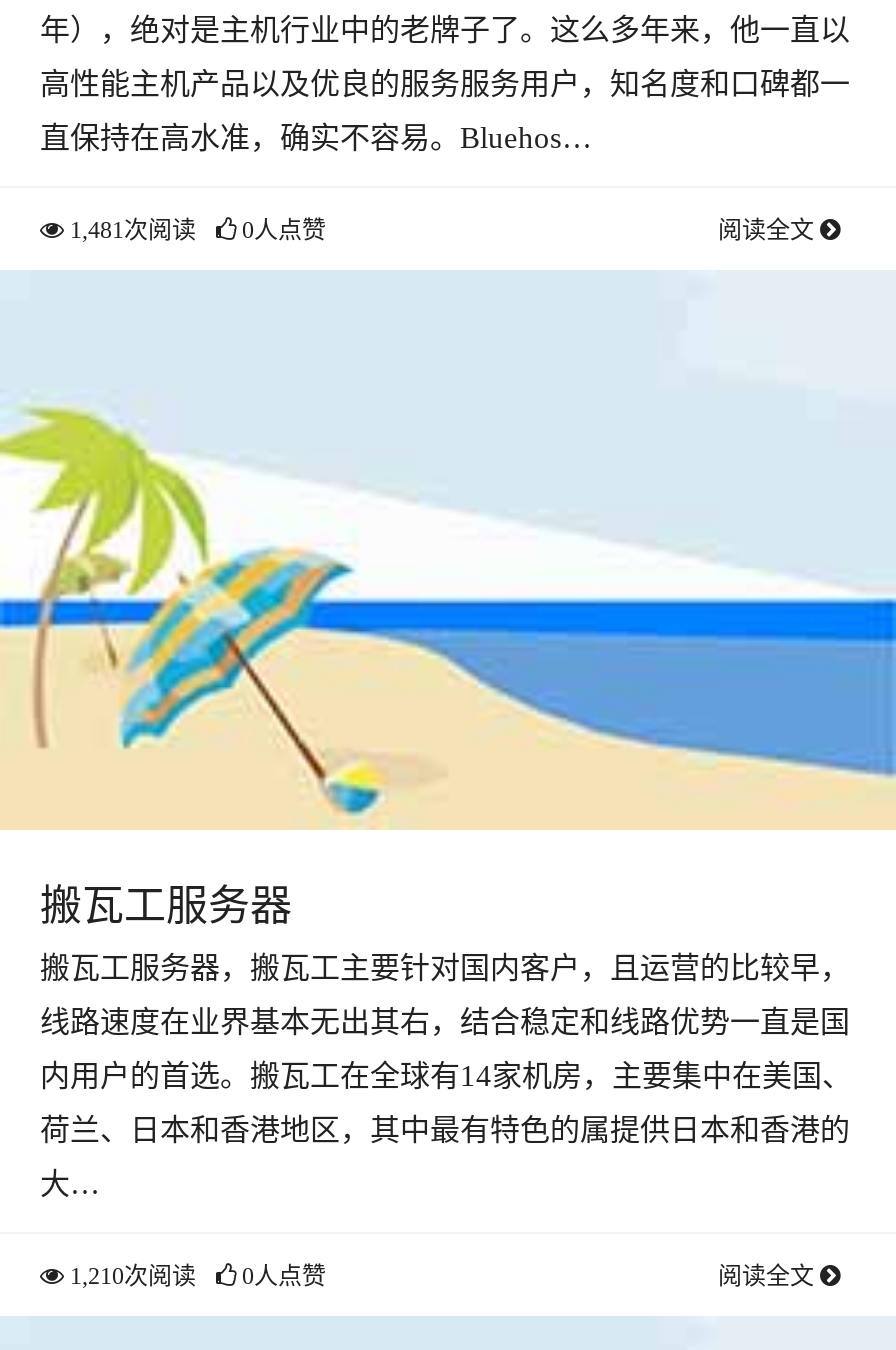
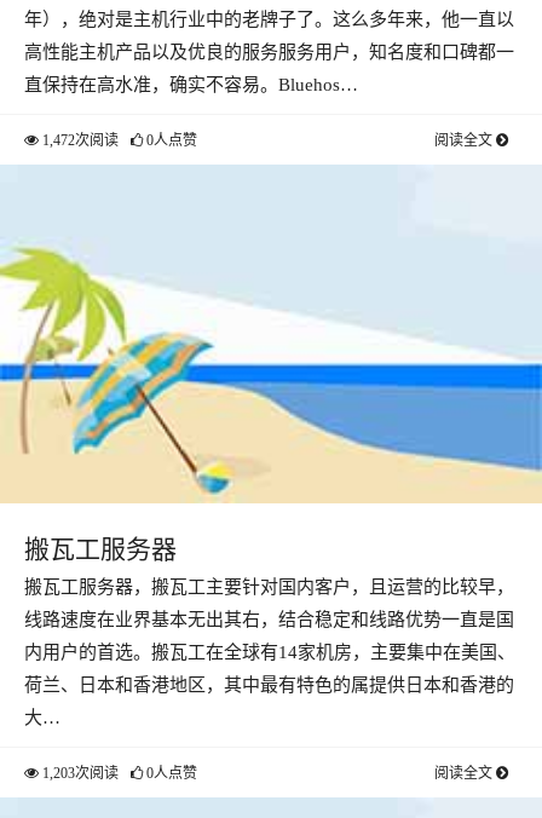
[64,217,326,245] 1,481次阅读 0人点赞 -> [39,133,197,149] 1,472次阅读 0人点赞
[64,1263,326,1291] 1,210次阅读 0人点赞 -> [39,765,197,782] 1,203次阅读 0人点赞

